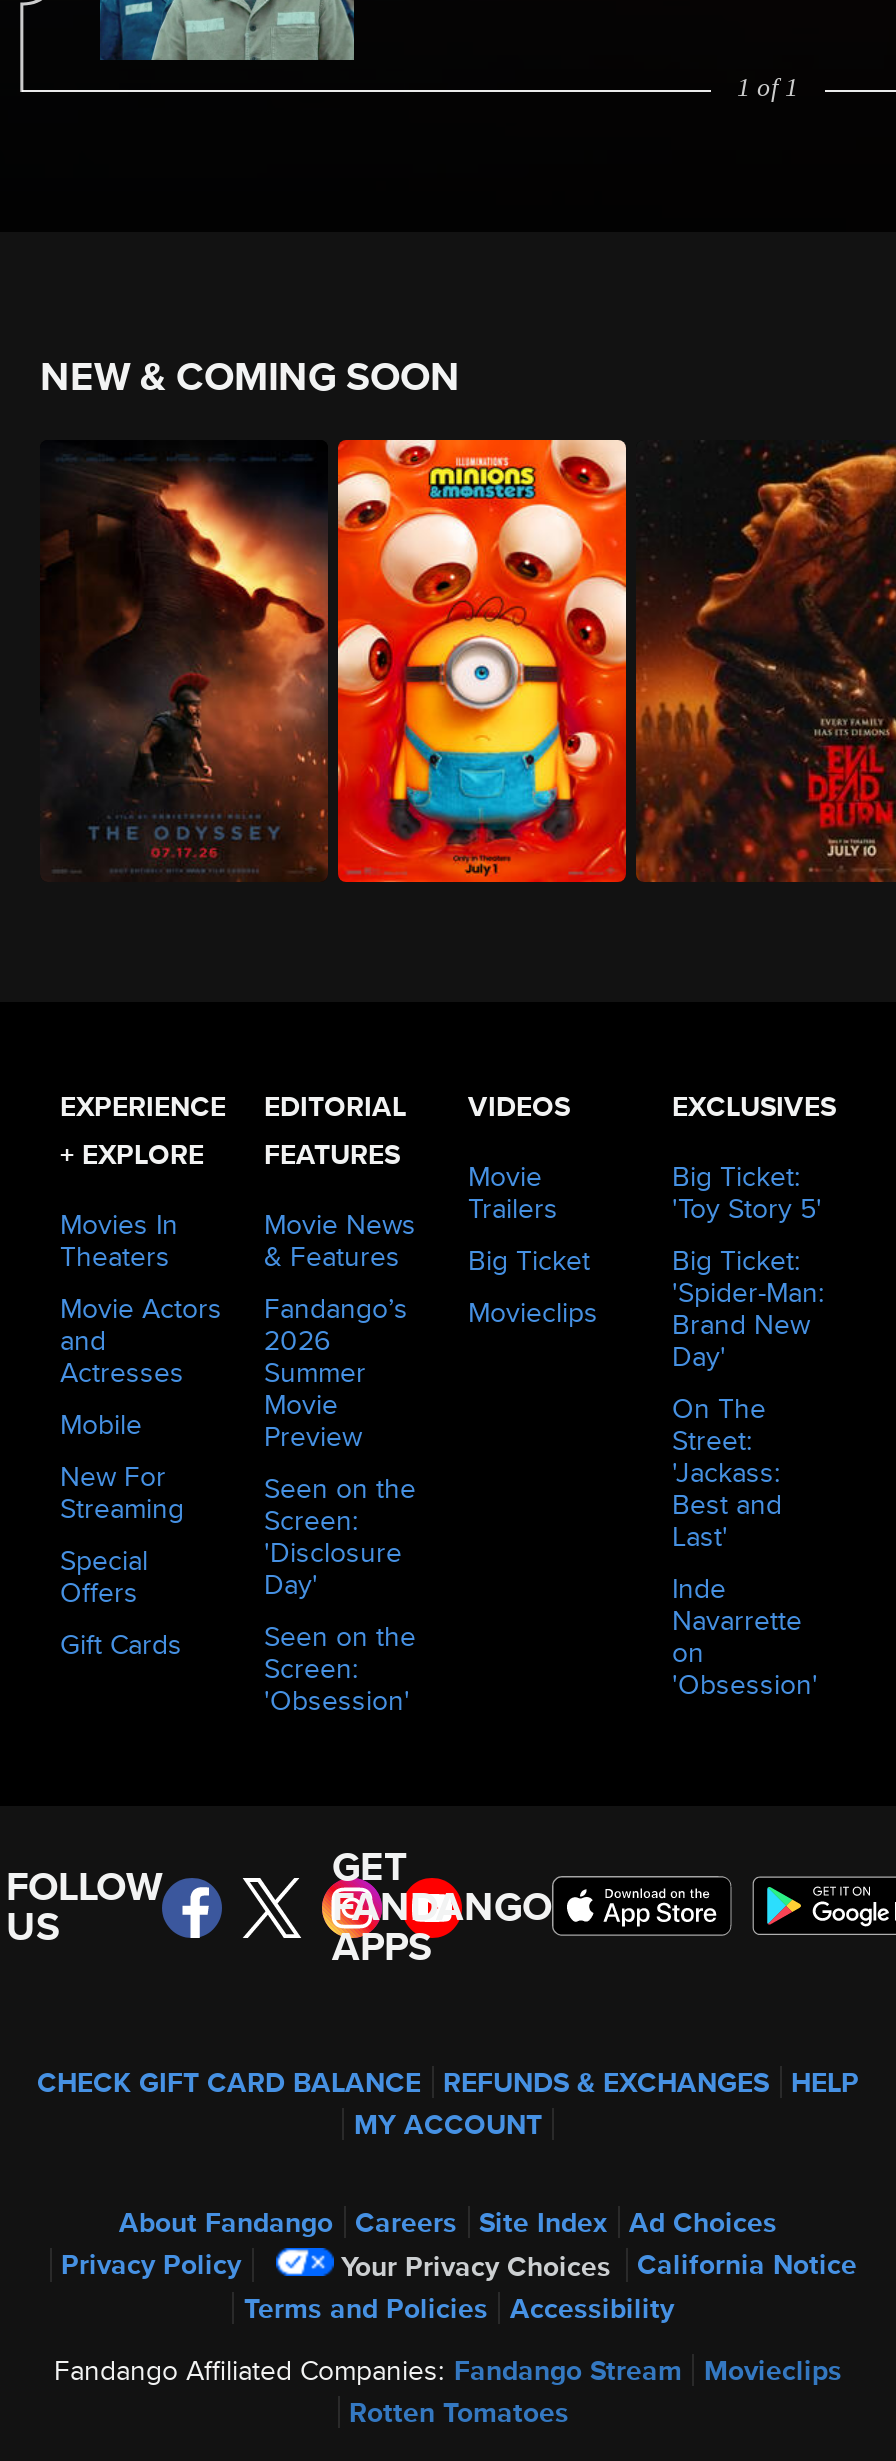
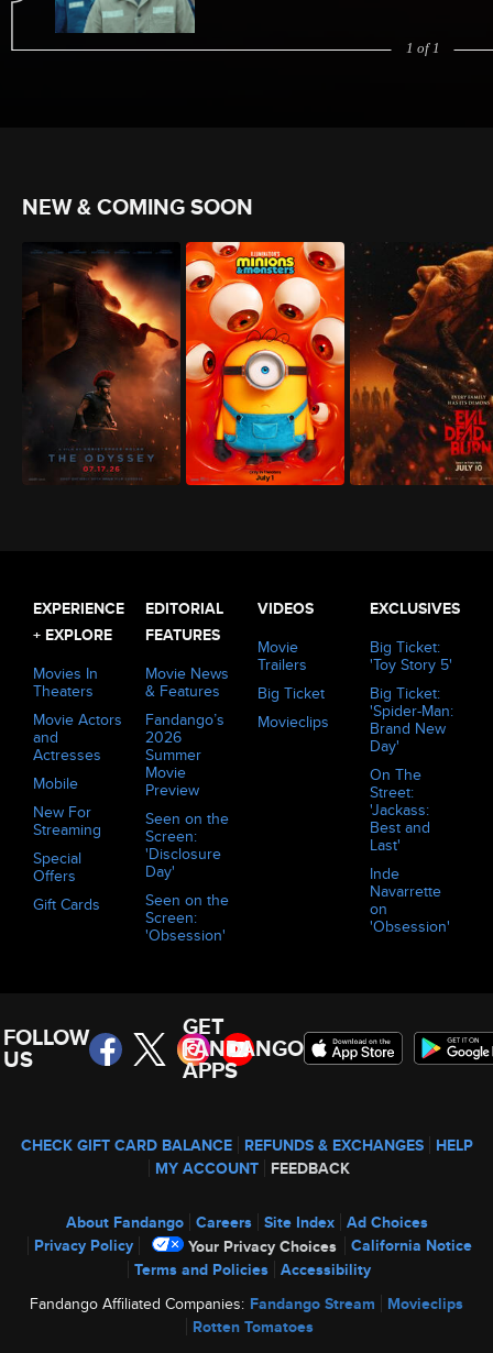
[354,2104,542,2144] MY ACCOUNT -> [155,1157,350,1179] MY ACCOUNT FEEDBACK

